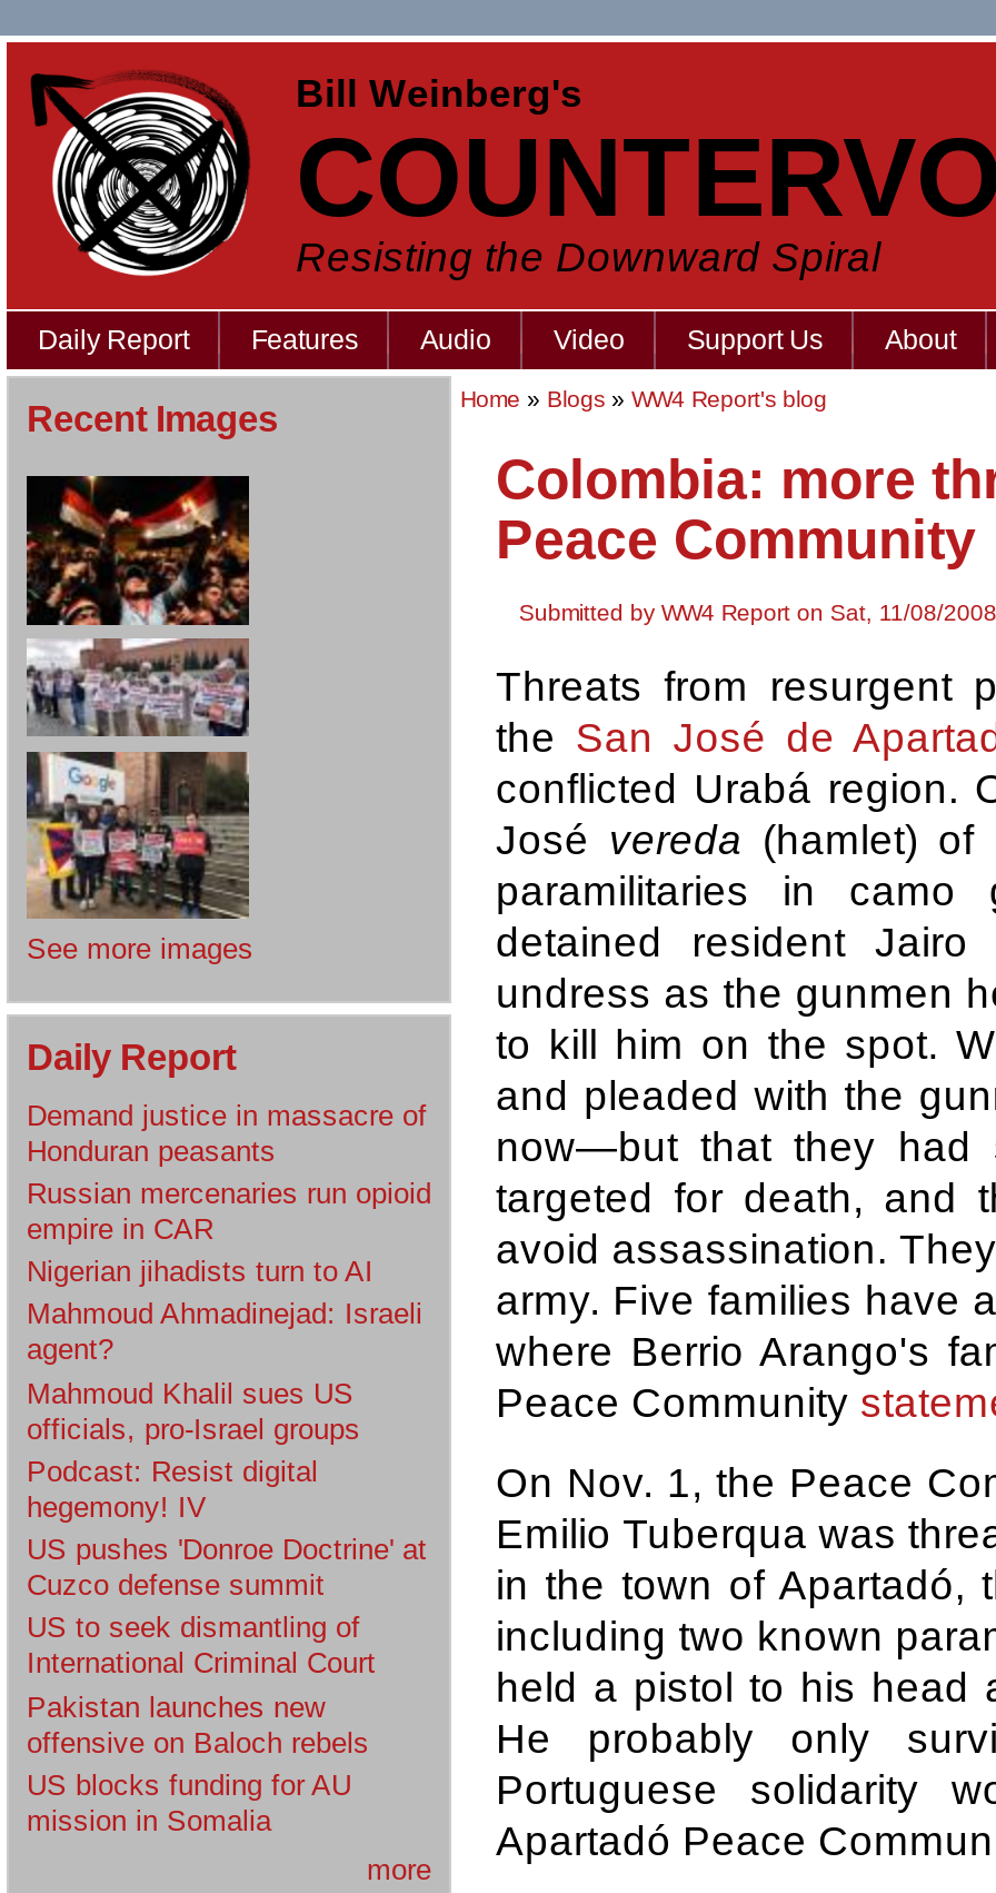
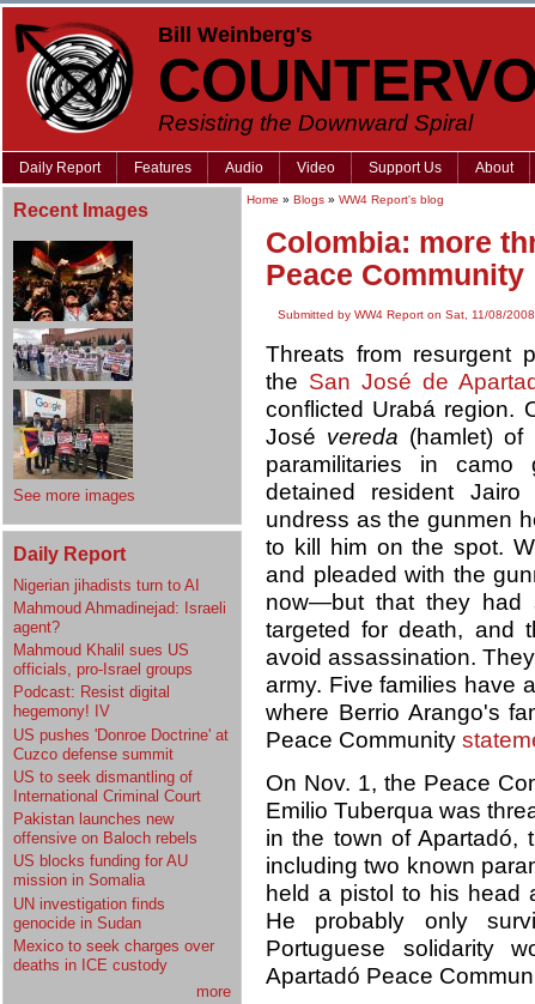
[27,1098,431,1245] Demand justice in massacre of | Honduran peasants | Russian mercenaries run opioid | empire in CAR -> none
moved [27,1255,427,1837] -> [13,576,229,889]: Nigerian jihadists turn to AI | Mahmoud Ahmadinejad: Israeli | agent? | ... | US blocks funding for AU | mission in Somalia
none -> [13,894,214,974] UN investigation finds | genocide in Sudan | Mexico to seek charges over | deaths in ICE custody

